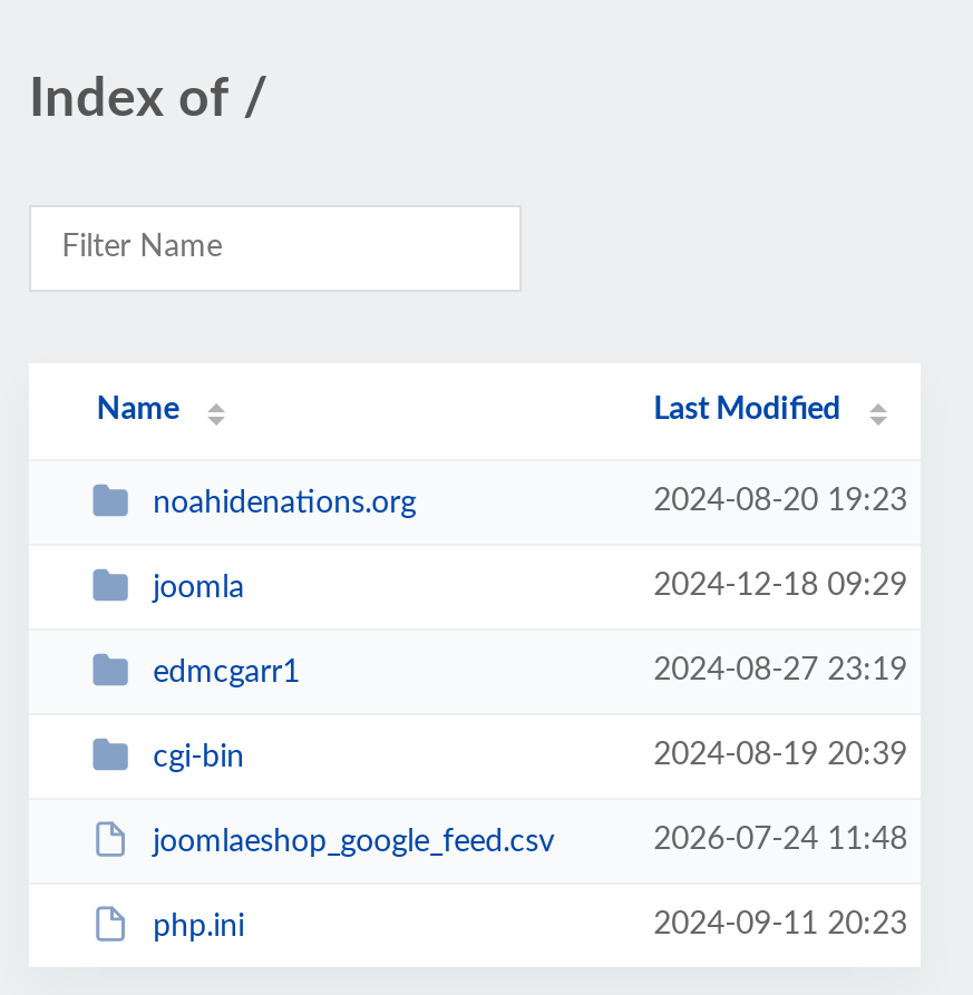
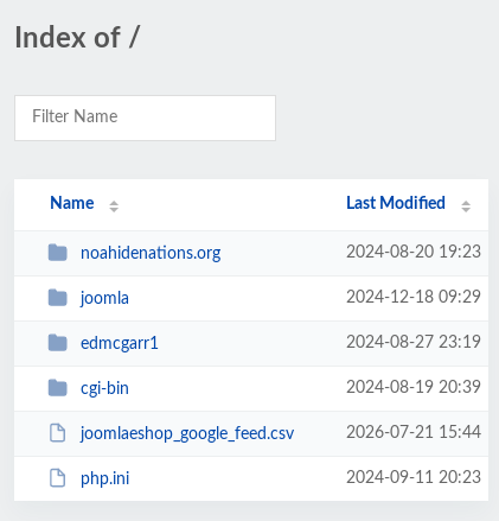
[653,825,907,856] 2026-07-24 11:48 -> [346,425,481,441] 2026-07-21 15:44

